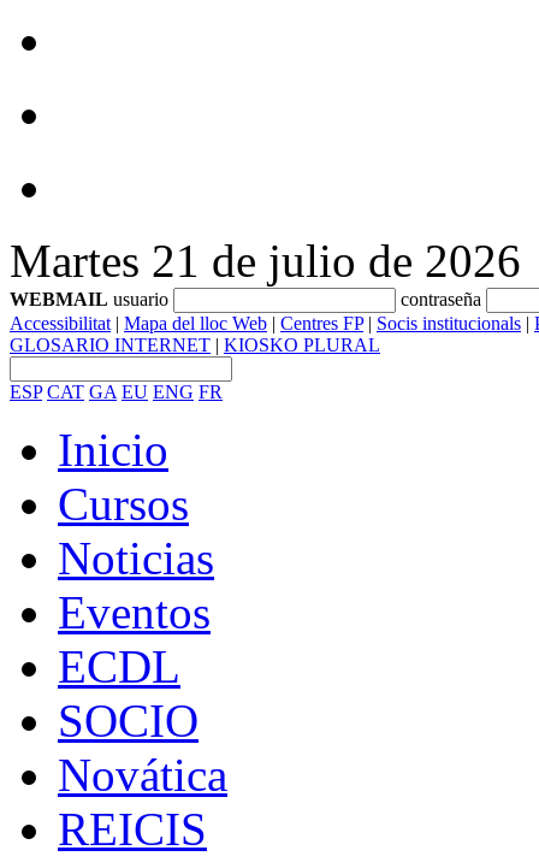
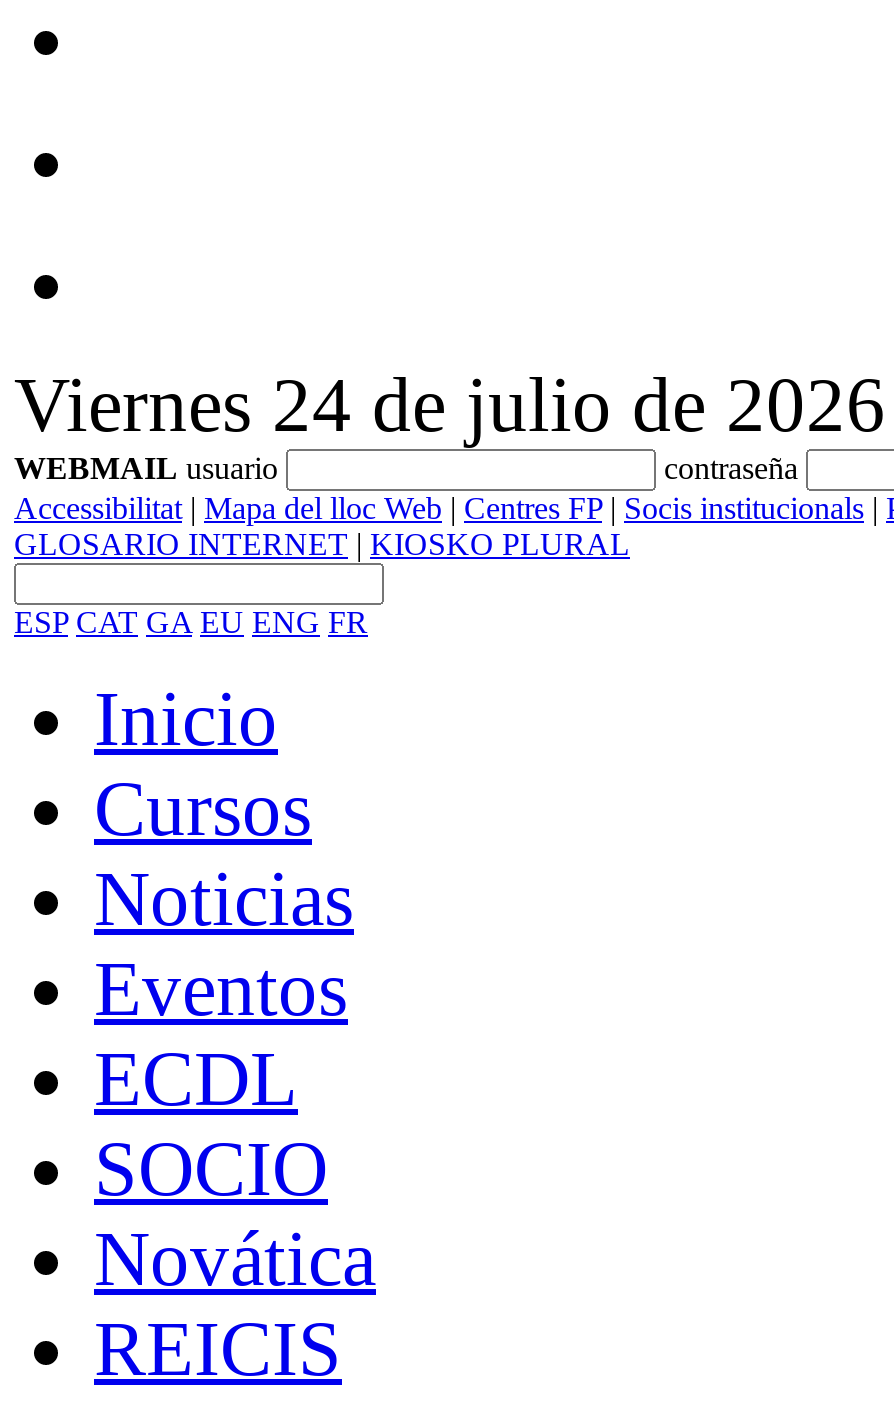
[10,235,521,287] Martes 21 de julio de 2026 -> [14,361,886,447] Viernes 24 de julio de 2026

